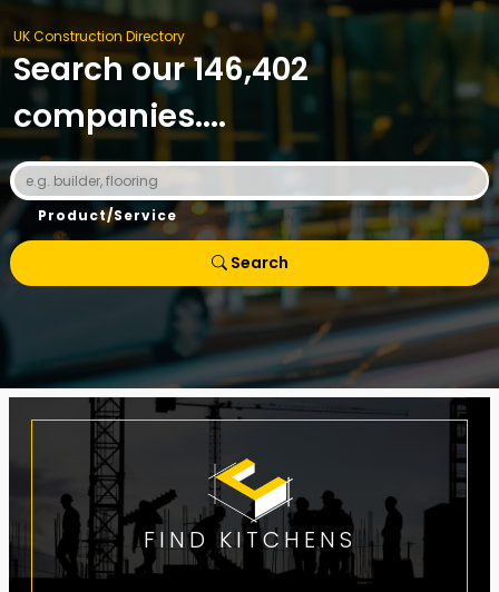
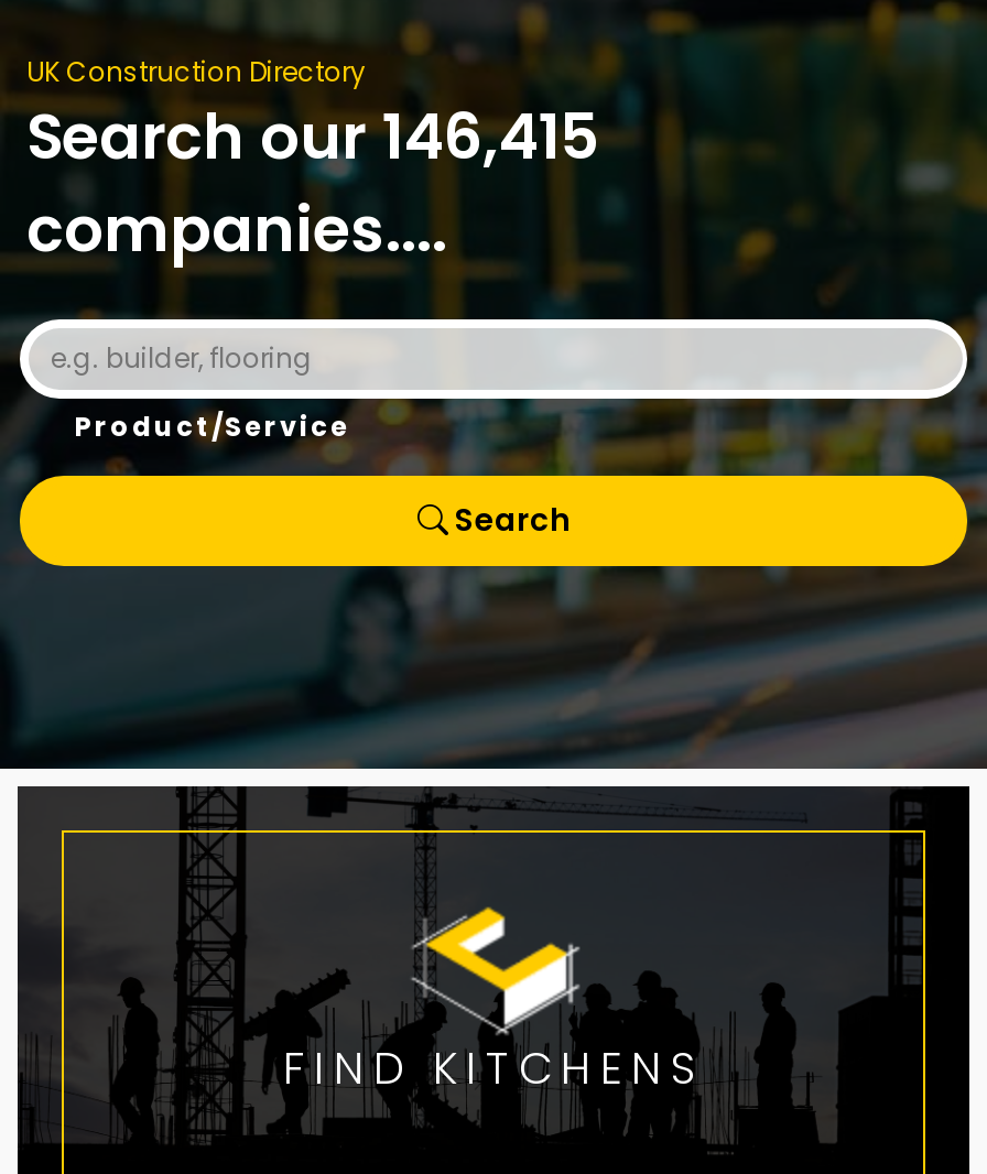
[13,48,309,91] Search our 146,402 -> [26,94,601,180] Search our 146,415

